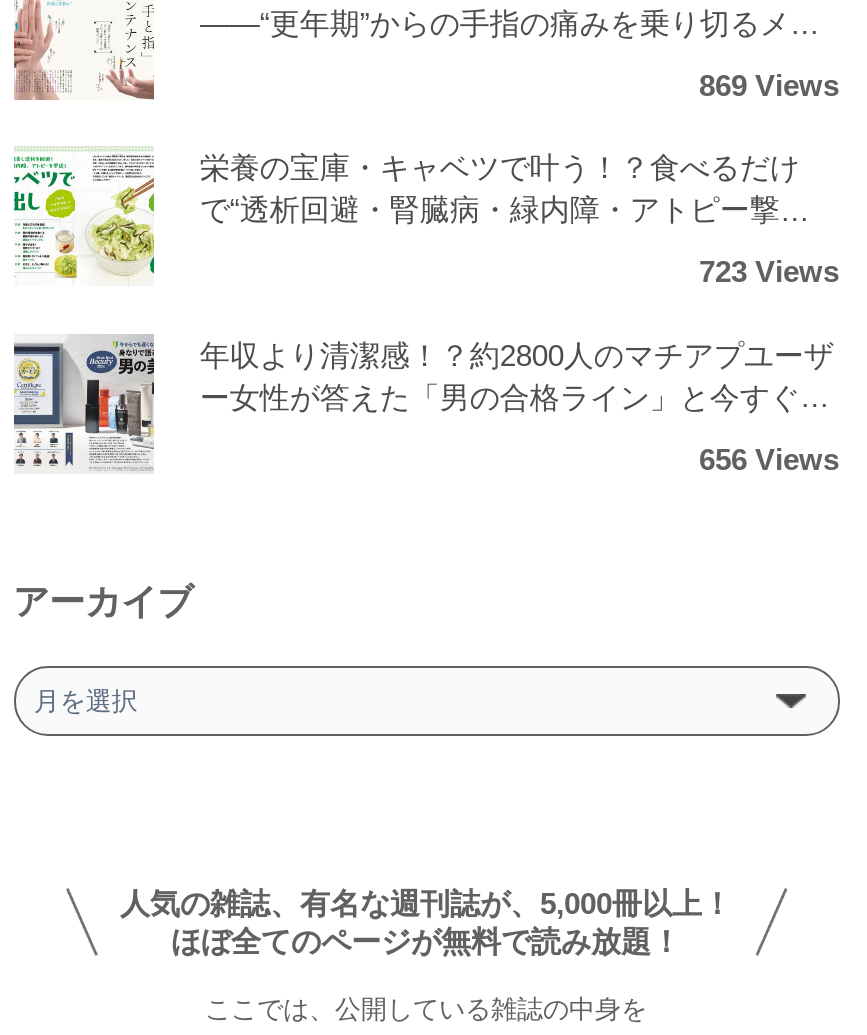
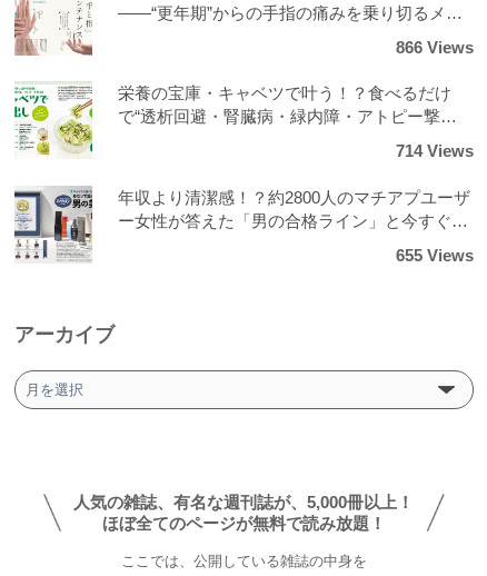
[699,68,839,102] 869 Views -> [395,38,473,57] 866 Views
[699,255,839,289] 723 Views -> [395,142,473,161] 714 Views
[699,441,839,475] 656 Views -> [395,245,473,264] 655 Views

